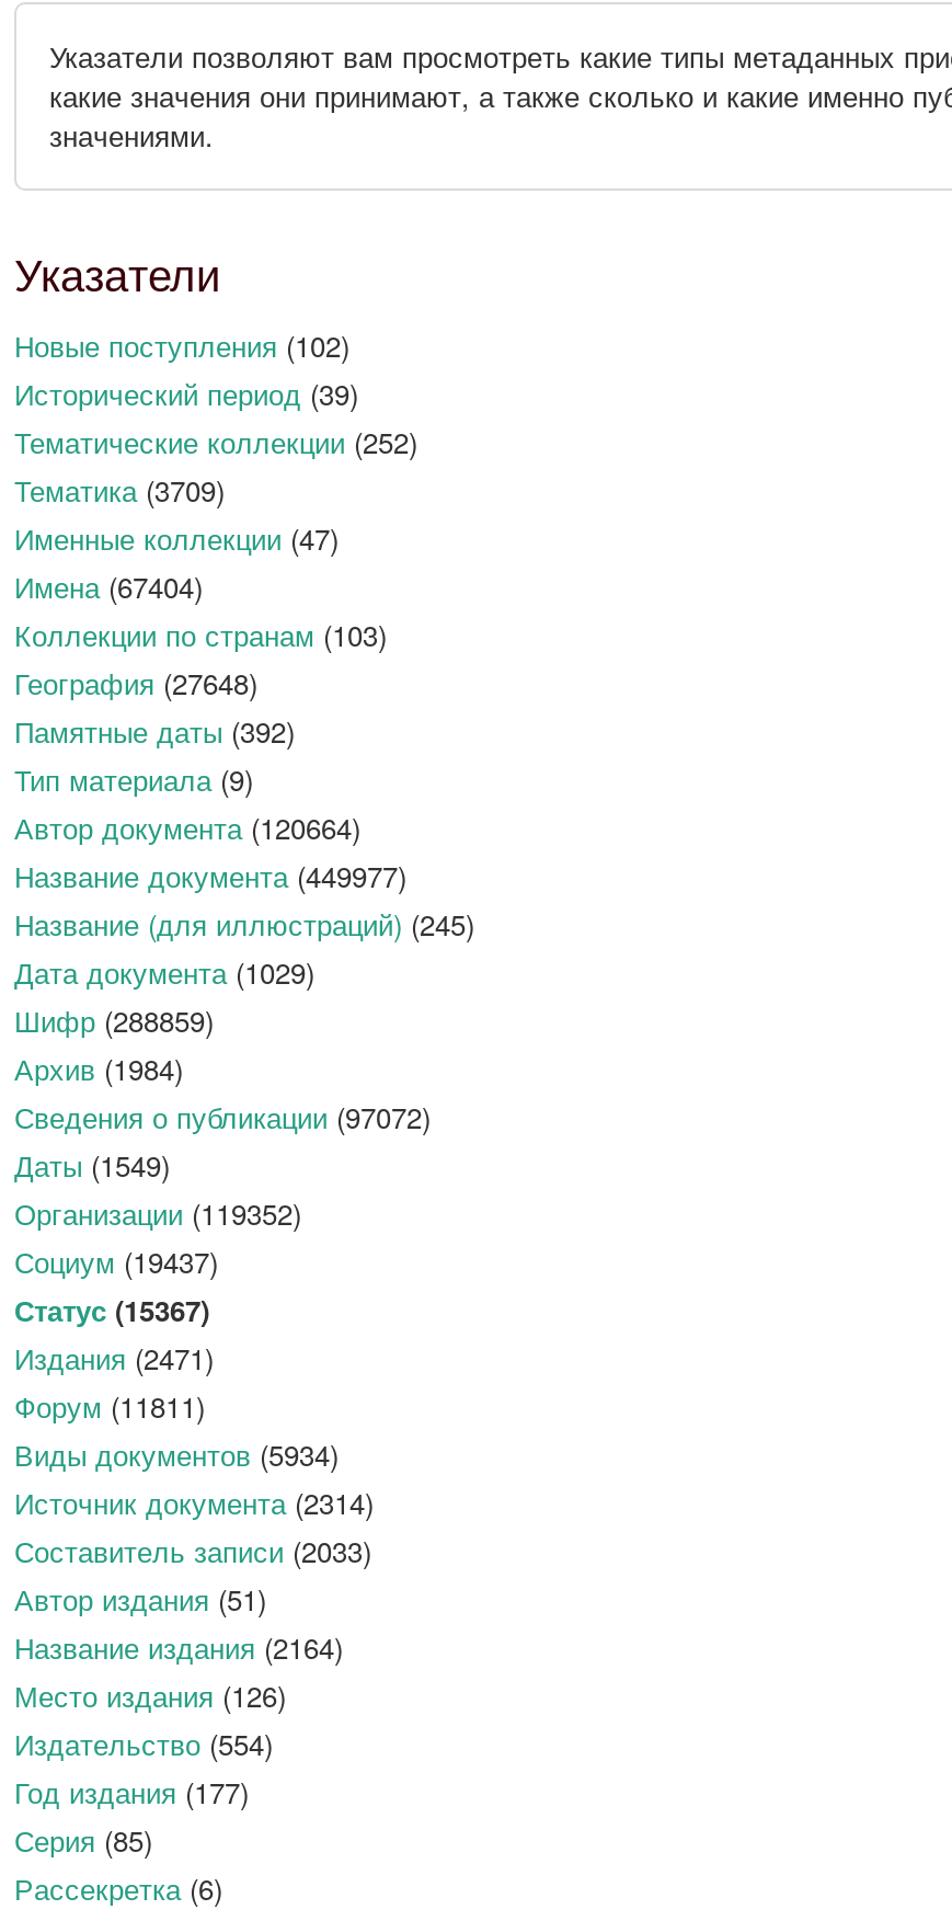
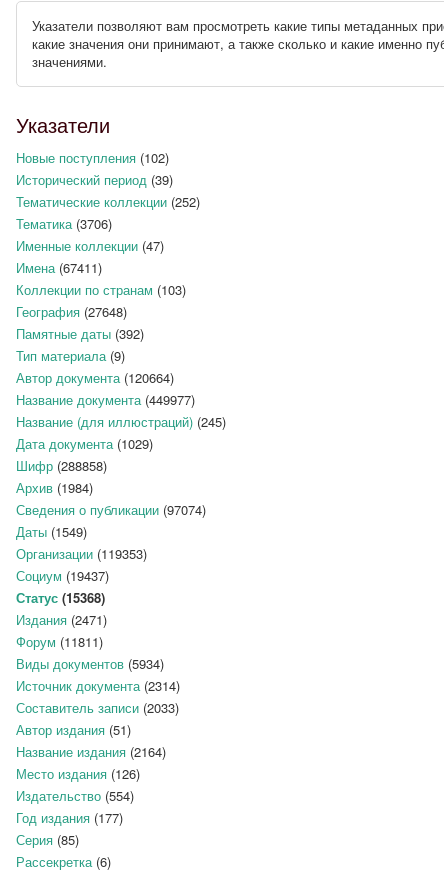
[14,469,225,511] Тематика (3709) -> [16,214,112,233] Тематика (3706)
[14,565,203,607] Имена (67404) -> [16,258,102,277] Имена (67411)
[14,999,214,1041] Шифр (288859) -> [16,456,107,475] Шифр (288858)
[14,1096,431,1137] Сведения о публикации (97072) -> [16,500,206,519] Сведения о публикации (97074)
[14,1192,301,1234] Организации (119352) -> [16,544,147,563] Организации (119353)
[14,1289,209,1330] Статус (15367) -> [16,588,105,607] Статус (15368)

